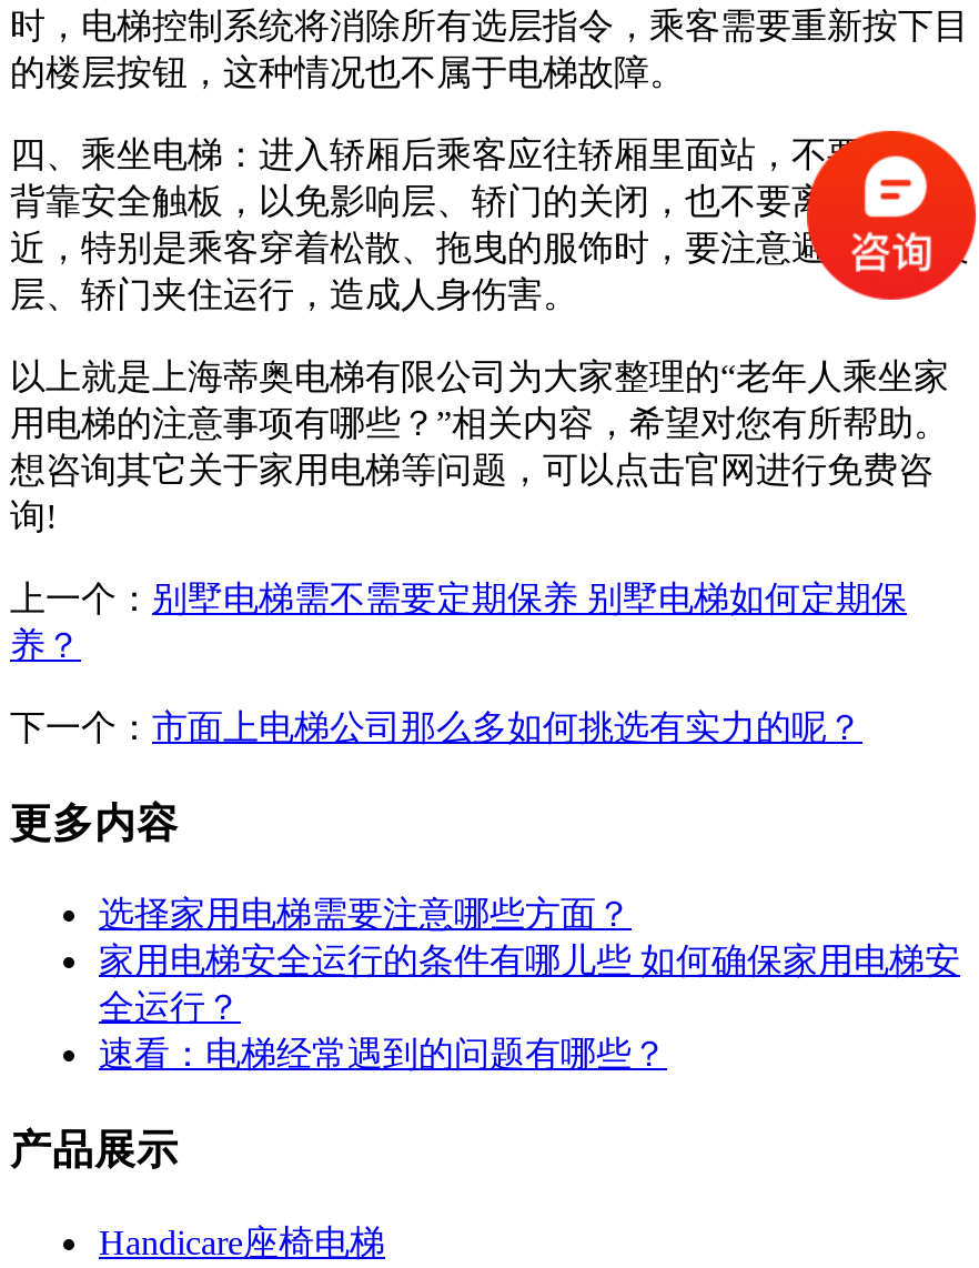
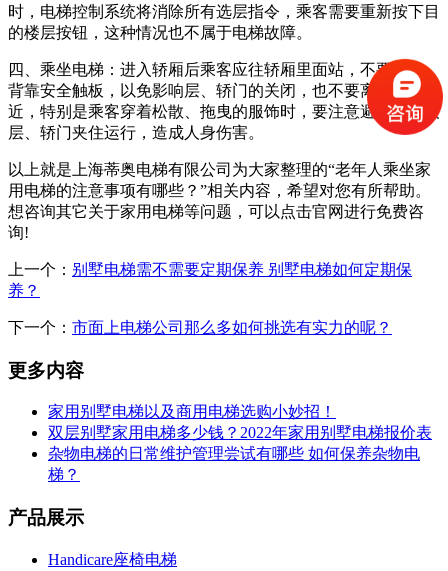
[99,896,960,1073] 选择家用电梯需要注意哪些方面？ | 家用电梯安全运行的条件有哪儿些 如何确保家用电梯安 | 全运行？ | 速看：电梯经常遇到的问题有哪些？ -> [48,403,432,483] 家用别墅电梯以及商用电梯选购小妙招！ | 双层别墅家用电梯多少钱？2022年家用别墅电梯报价表 | 杂物电梯的日常维护管理尝试有哪些 如何保养杂物电 | 梯？

